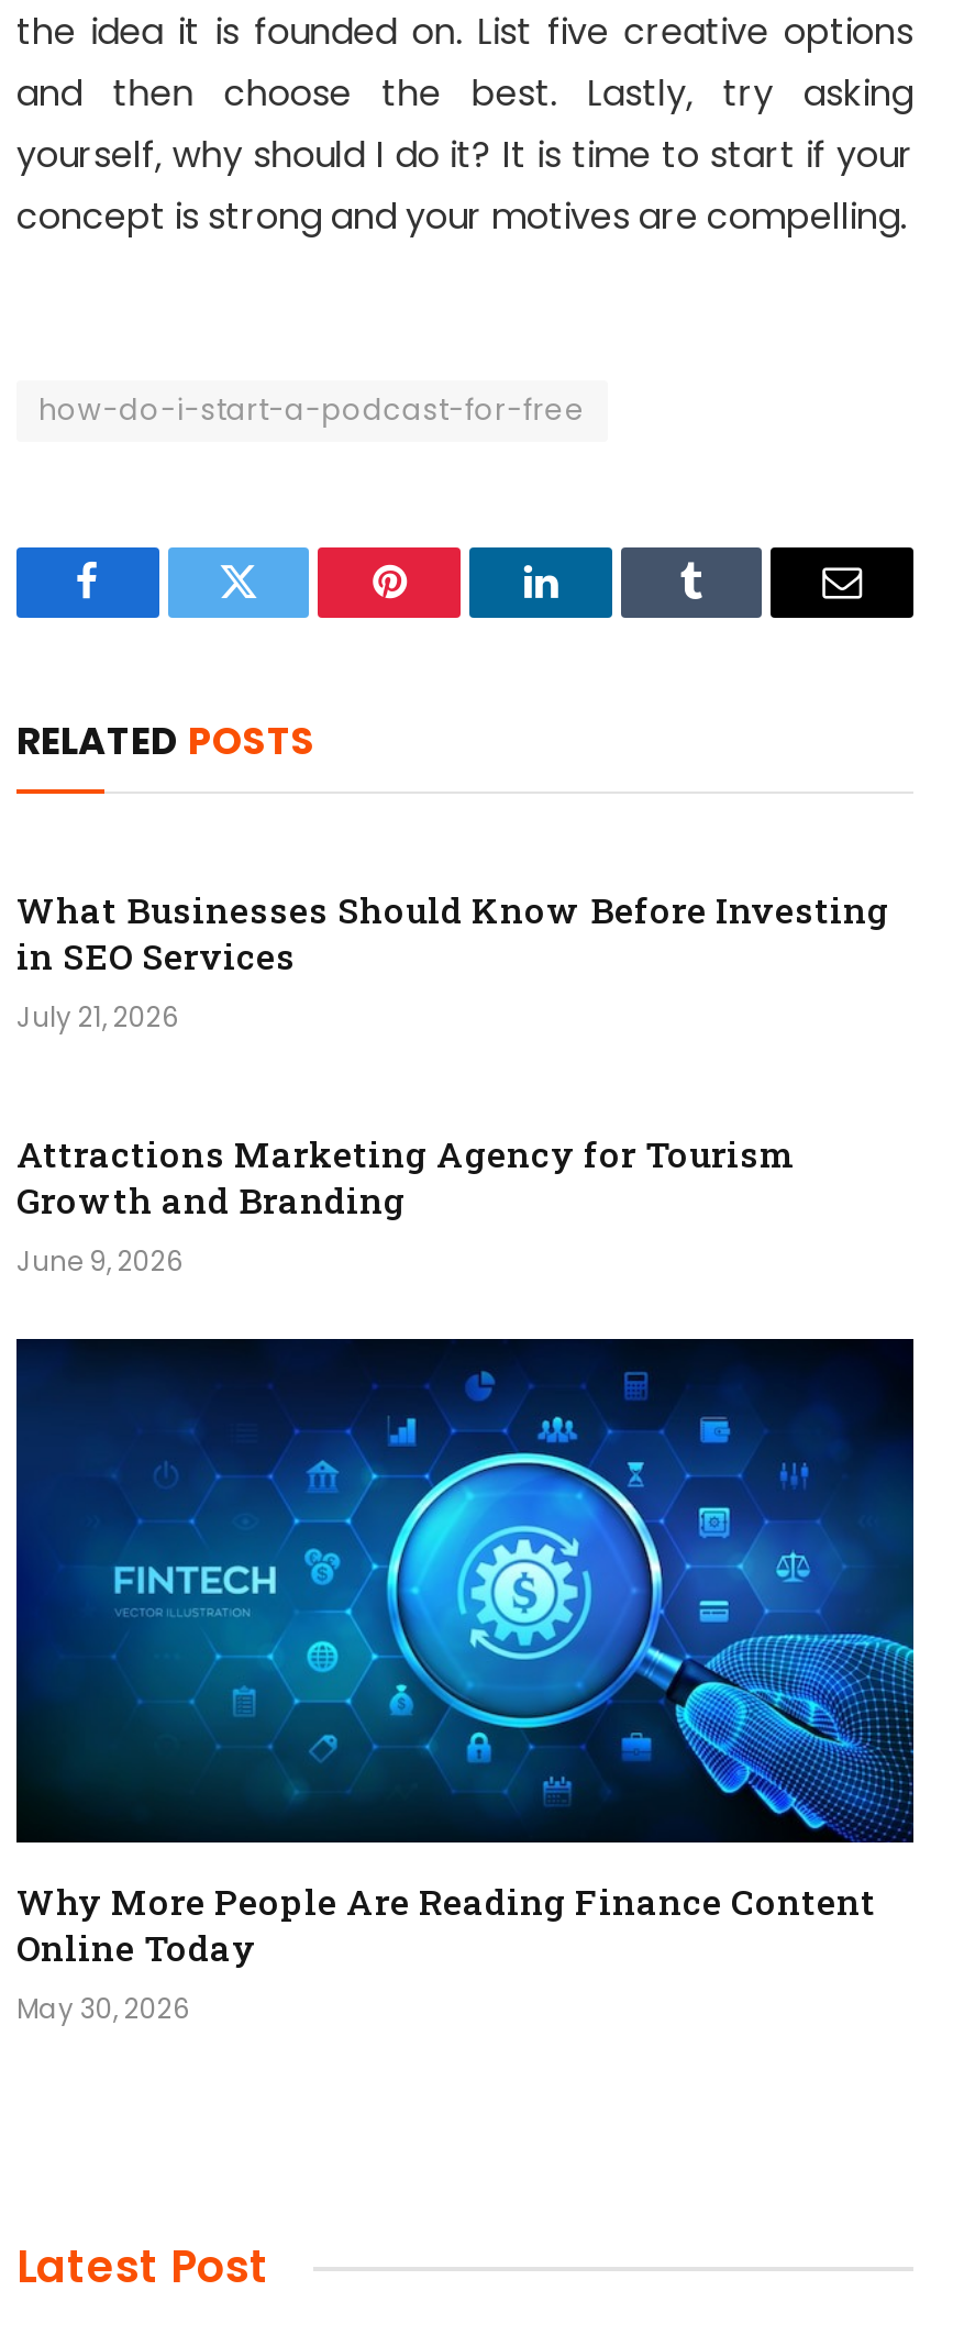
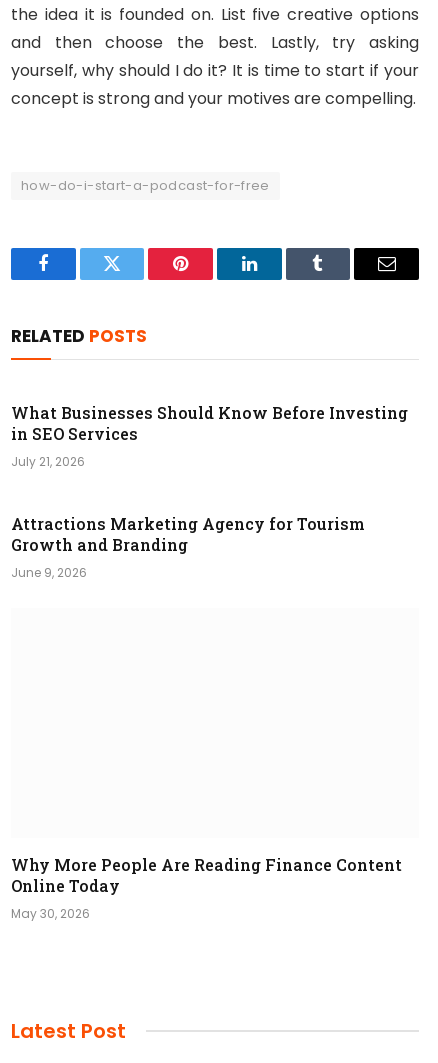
[14,1337,916,1845] [image] -> none

